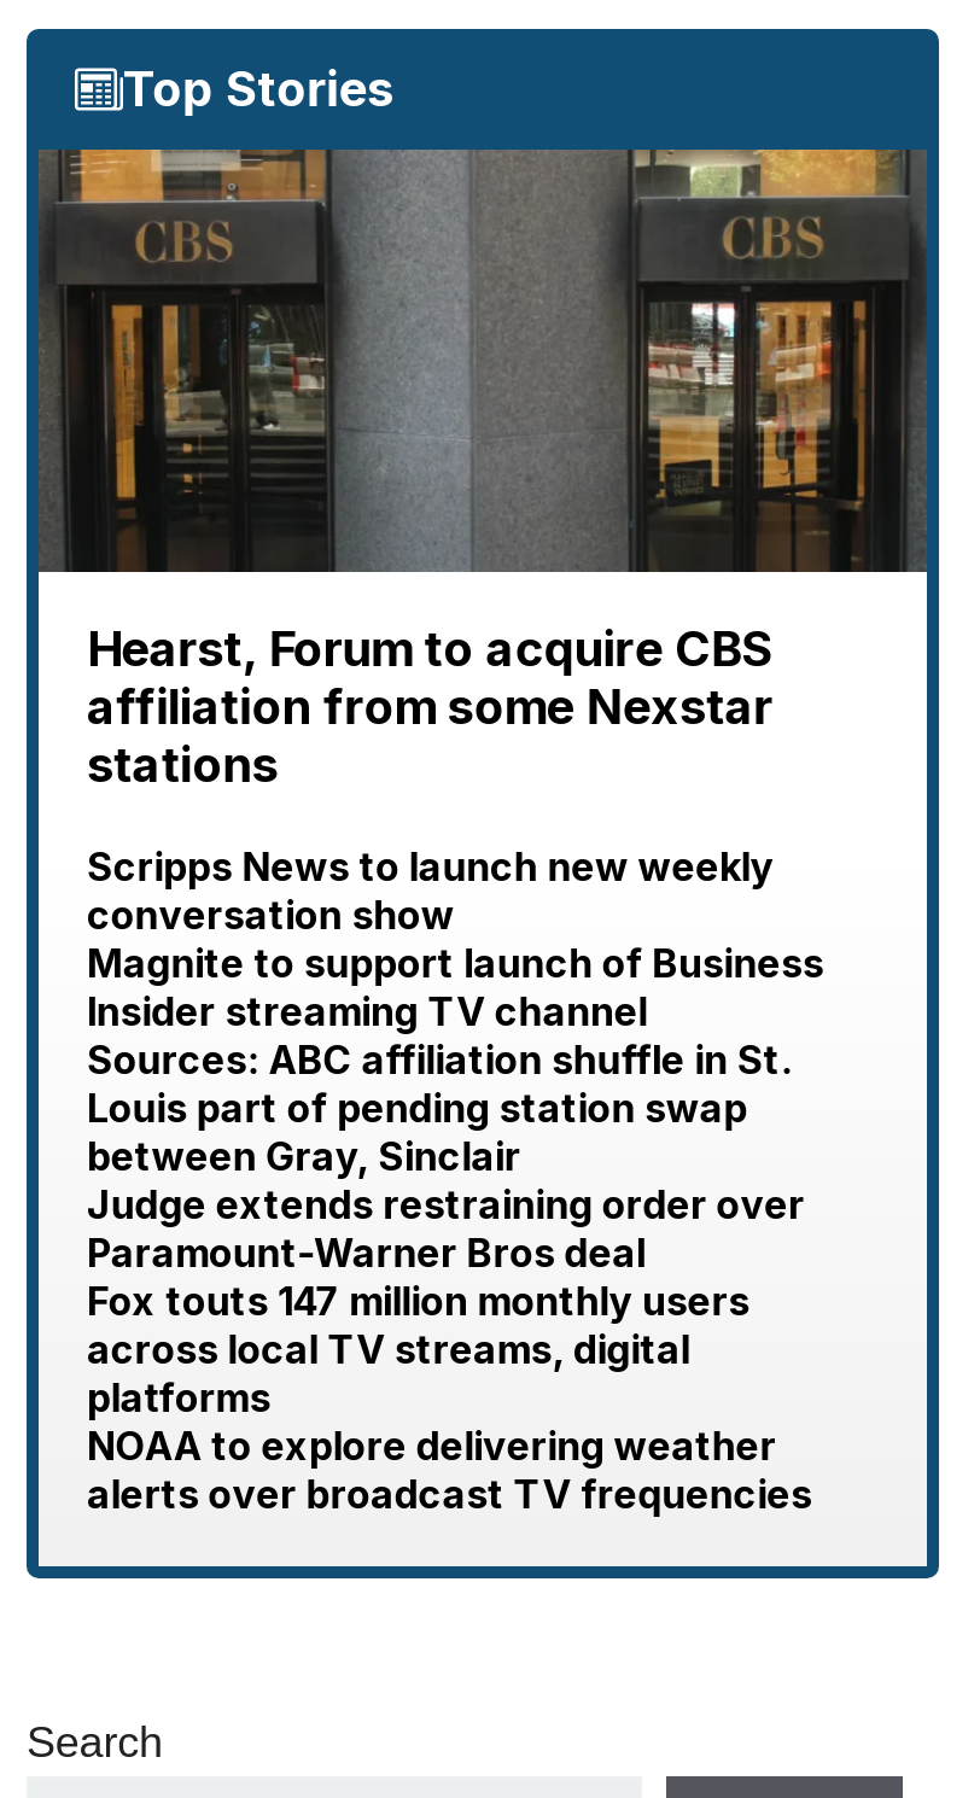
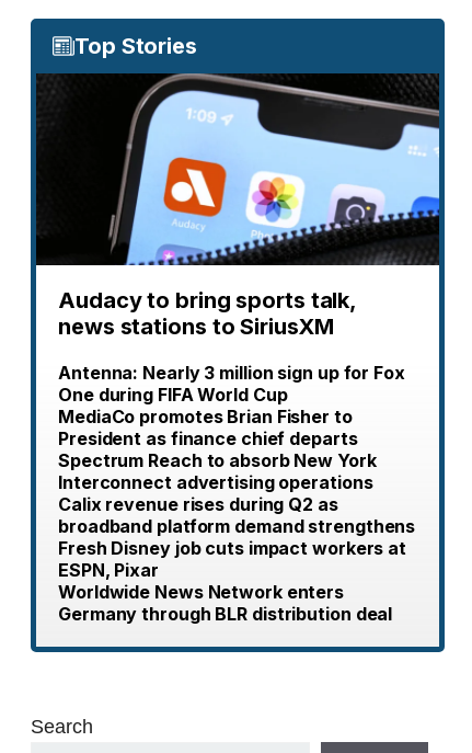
[39,147,927,795] [image] | Hearst, Forum to acquire CBS | affiliation from some Nexstar | stations -> [36,72,440,340] [image] | Audacy to bring sports talk, | news stations to SiriusXM
[87,843,824,1519] Scripps News to launch new weekly | conversation show | Magnite to support launch of Business | Insider streaming TV channel | Sources: ABC affiliation shuffle in St. | Louis part of pending station swap | between Gray, Sinclair | Judge extends restraining order over | Paramount-Warner Bros deal | Fox touts 147 million monthly users | across local TV streams, digital | platforms | NOAA to explore delivering weather | alerts over broadcast TV frequencies -> [58,362,415,625] Antenna: Nearly 3 million sign up for Fox | One during FIFA World Cup | MediaCo promotes Brian Fisher to | President as finance chief departs | Spectrum Reach to absorb New York | Interconnect advertising operations | Calix revenue rises during Q2 as | broadband platform demand strengthens | Fresh Disney job cuts impact workers at | ESPN, Pixar | Worldwide News Network enters | Germany through BLR distribution deal

